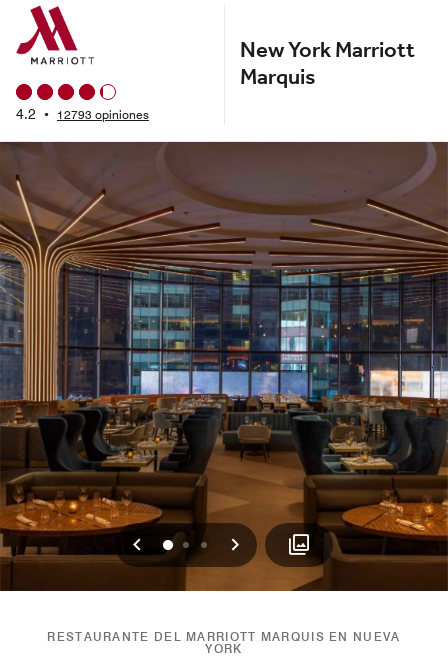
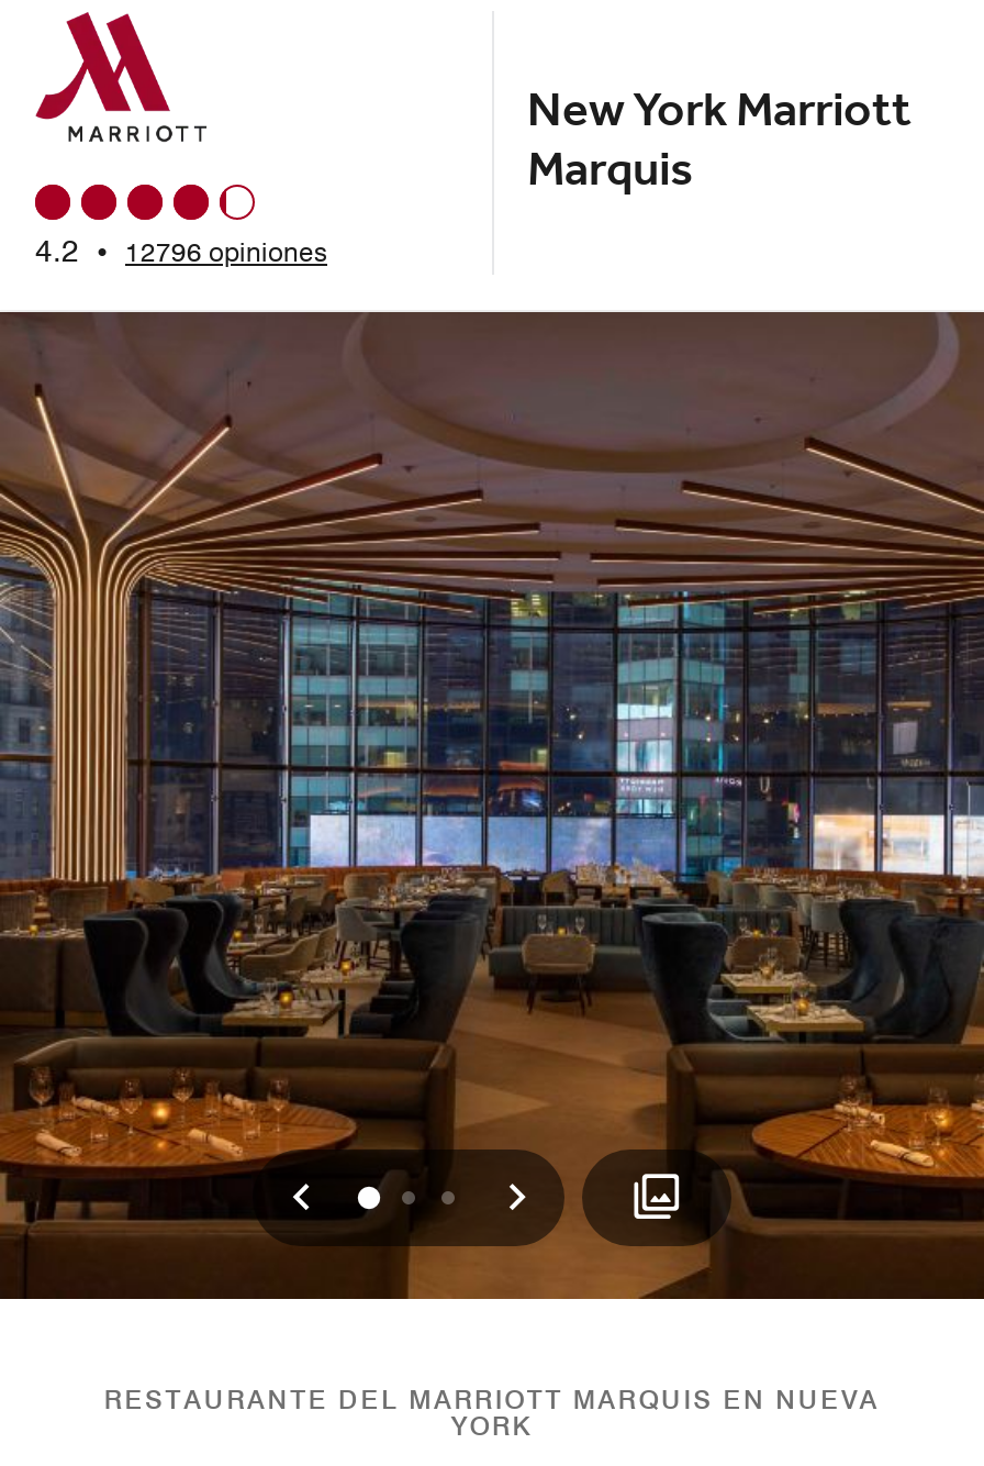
[16,106,149,122] 4.2 • 12793 opiniones -> [35,233,327,268] 4.2 • 12796 opiniones

